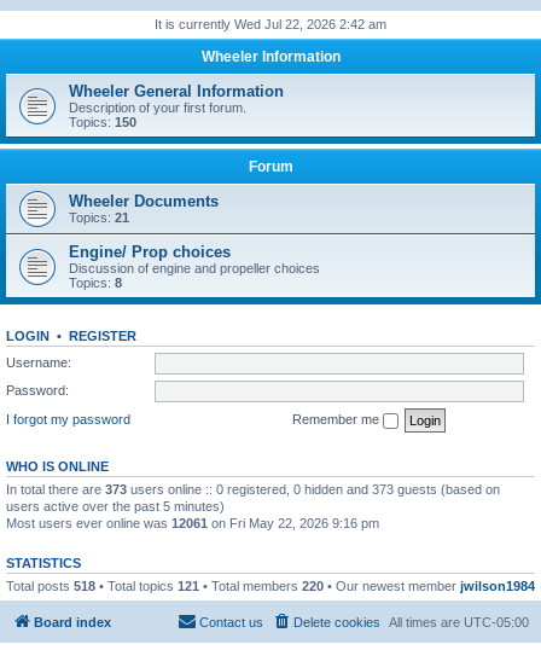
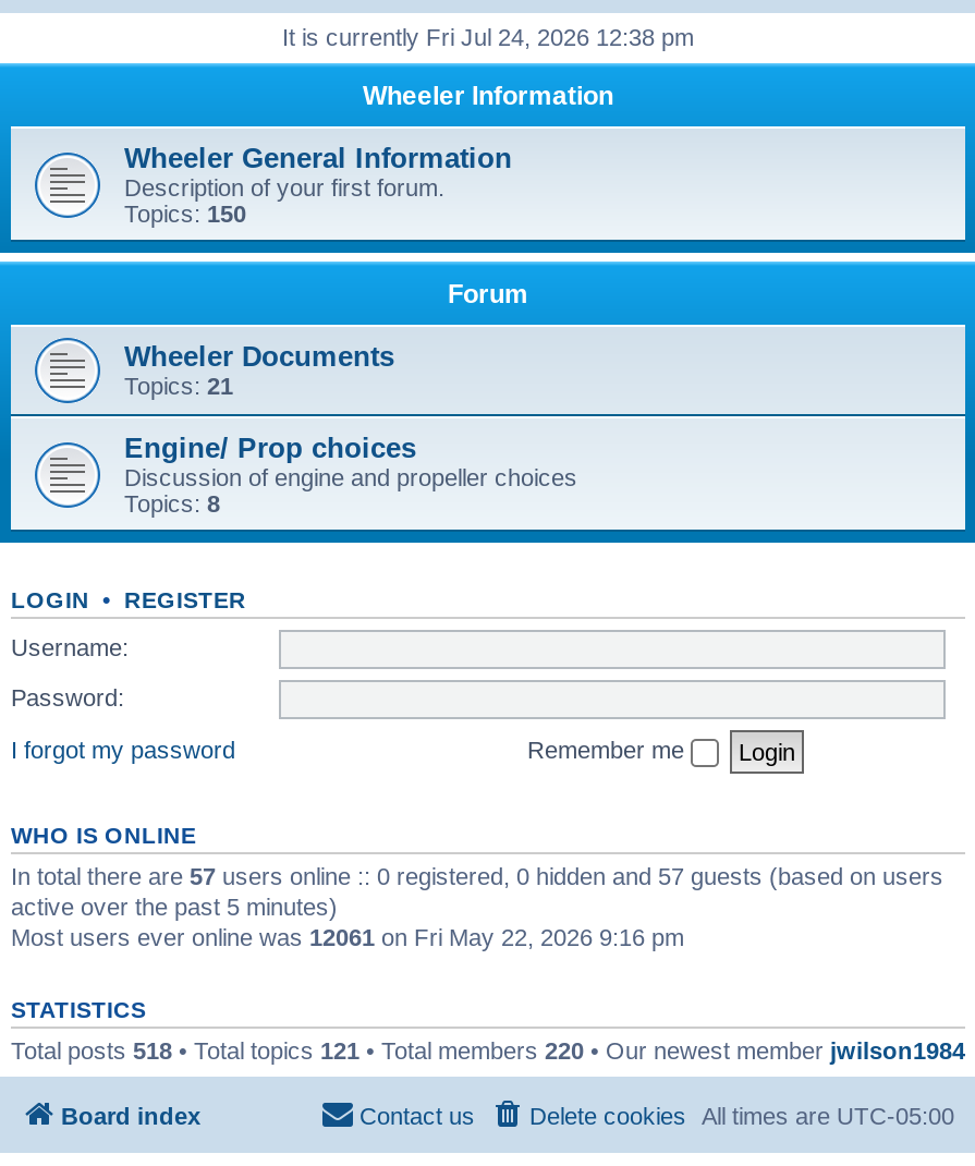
[155,17,386,31] It is currently Wed Jul 22, 2026 2:42 am -> [282,24,694,50] It is currently Fri Jul 24, 2026 12:38 pm
[6,481,500,513] In total there are 373 users online :: 0 registered, 0 hidden and 373 guests (based on | users active over the past 5 minutes) -> [11,862,943,919] In total there are 57 users online :: 0 registered, 0 hidden and 57 guests (based on users | active over the past 5 minutes)

